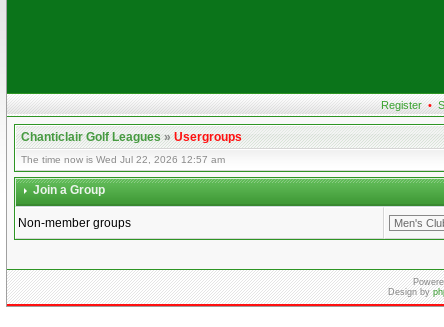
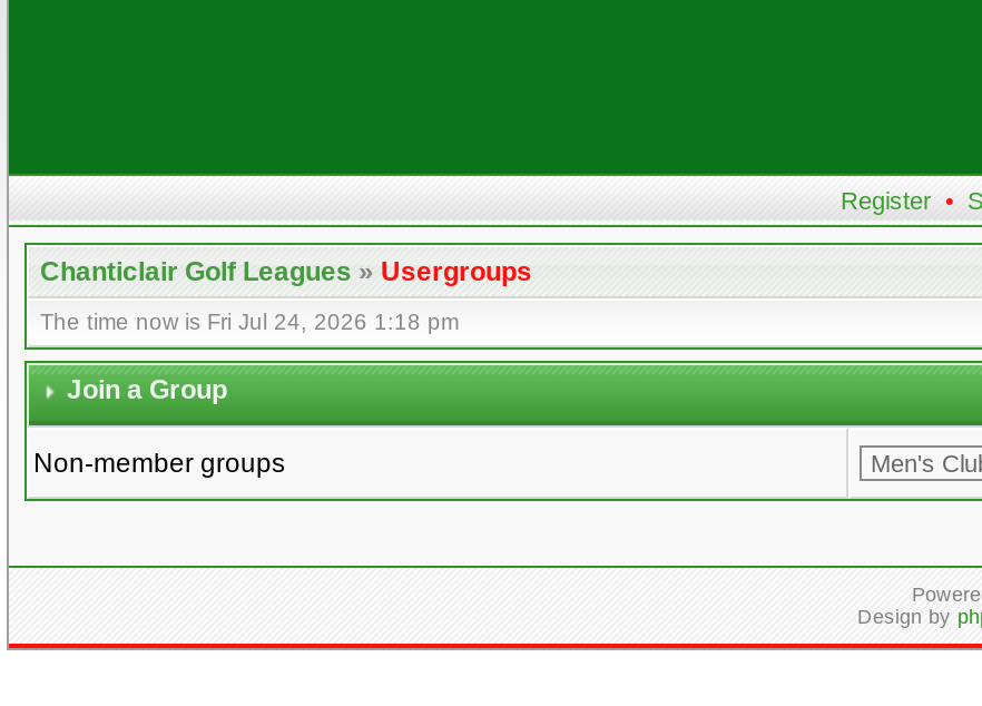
[21,154,225,165] The time now is Wed Jul 22, 2026 12:57 am -> [40,310,459,334] The time now is Fri Jul 24, 2026 1:18 pm

